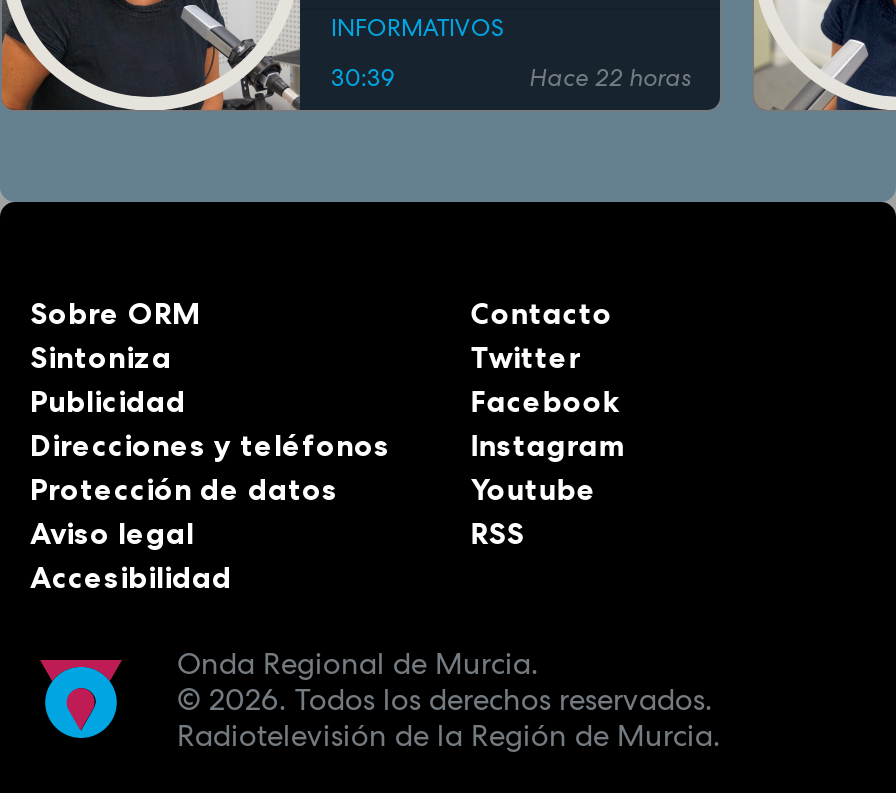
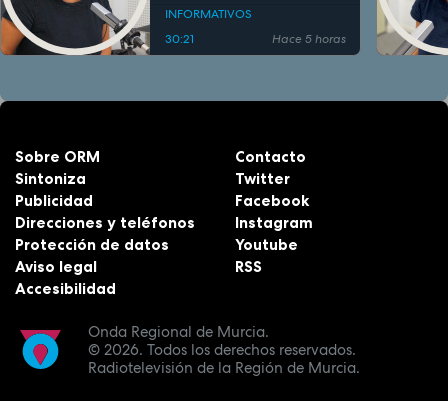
[331,63,395,95] 30:39 -> [165,31,194,47] 30:21
[529,63,691,95] Hace 22 horas -> [272,31,346,47] Hace 5 horas

